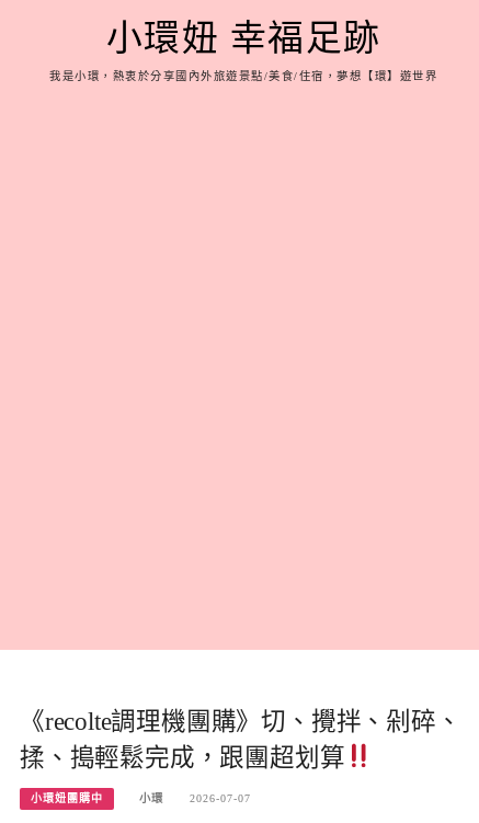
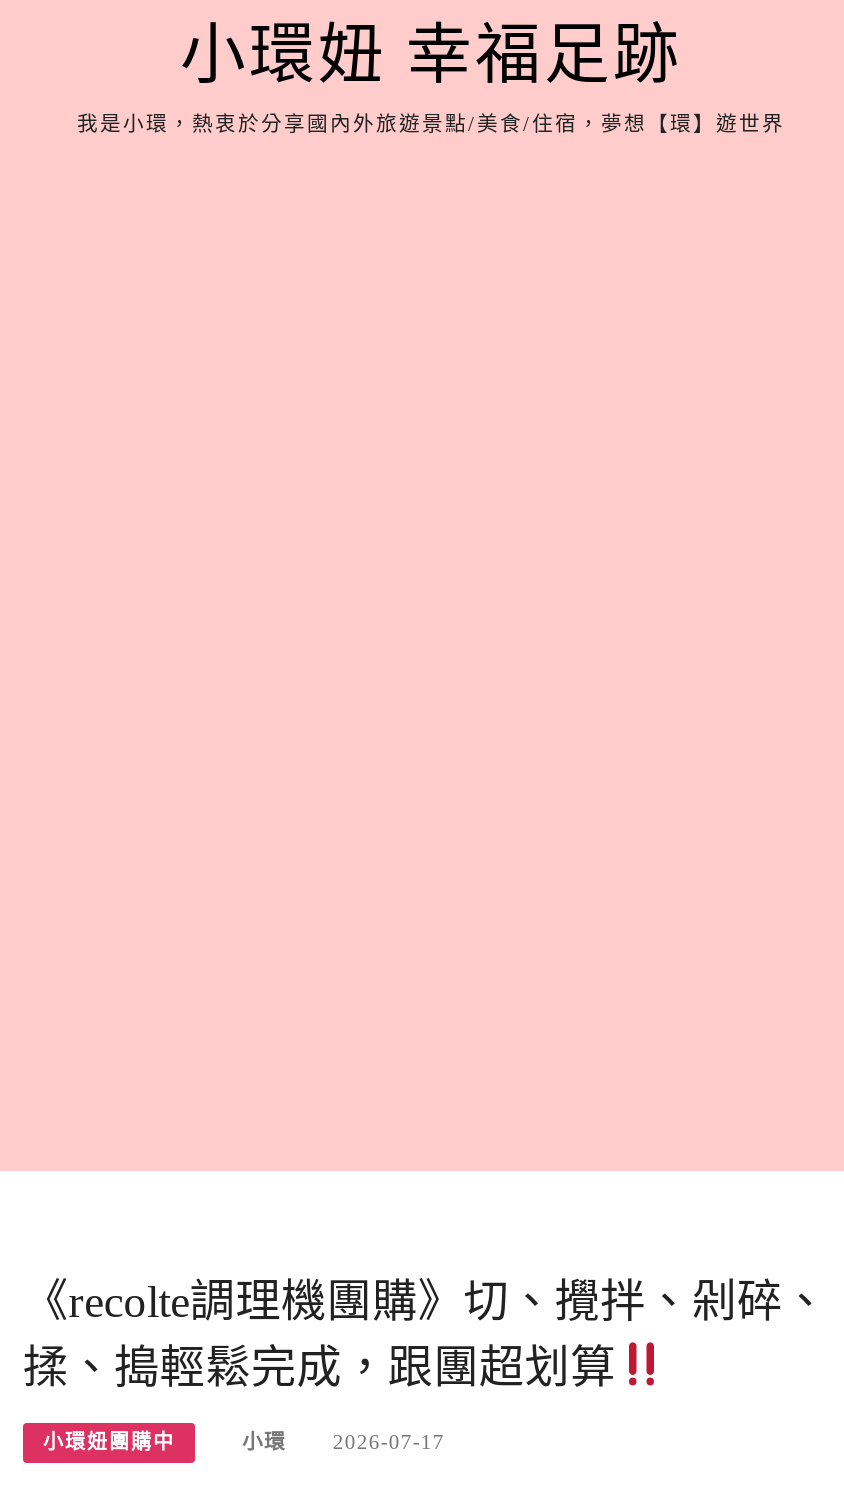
[190,792,251,804] 2026-07-07 -> [333,1431,445,1453] 2026-07-17

